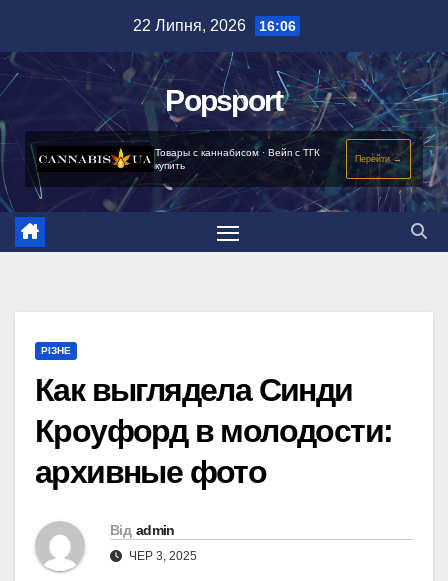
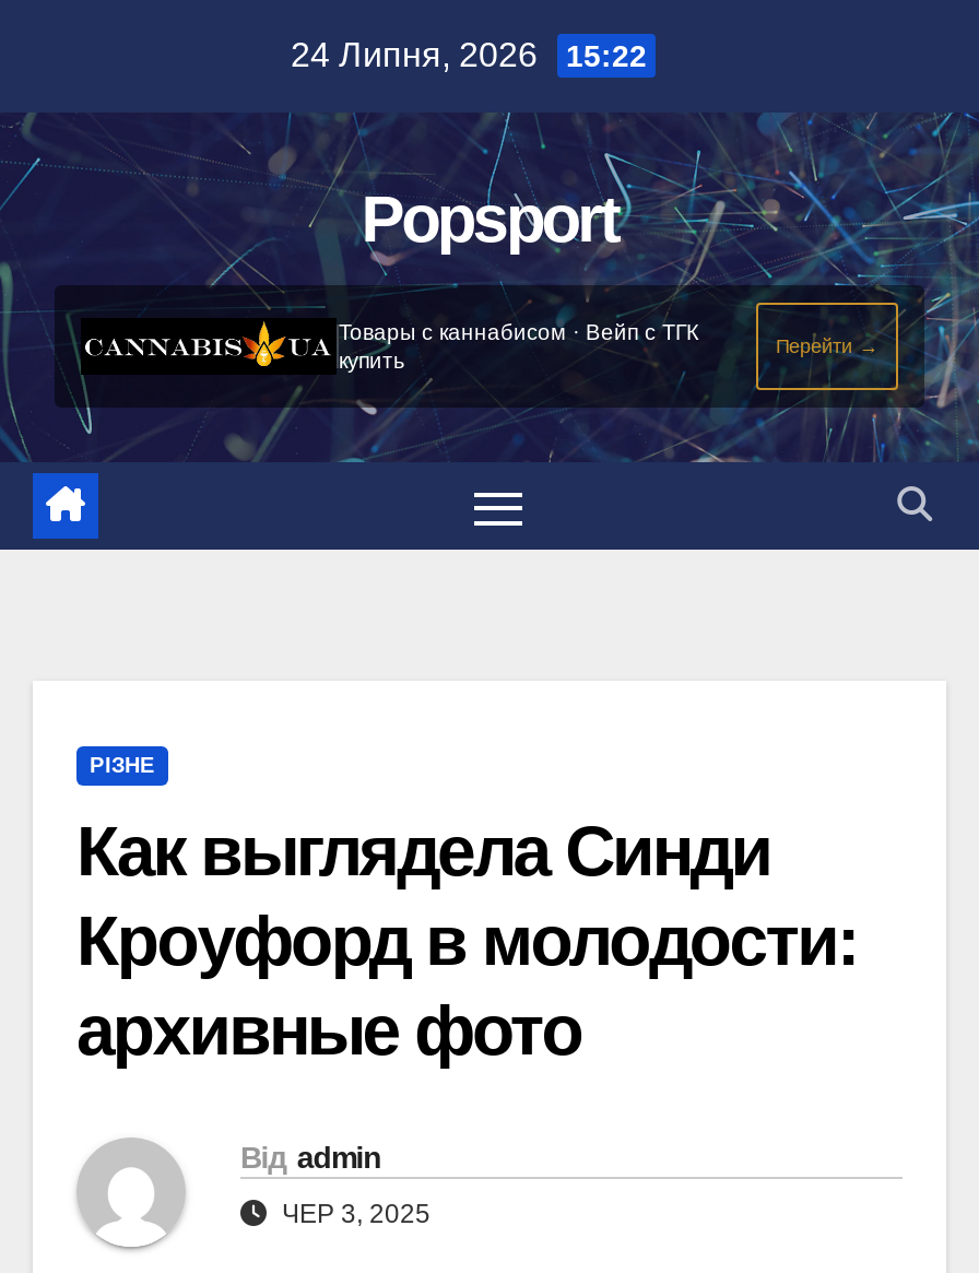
[133,17,296,34] 22 Липня, 2026 16:06 -> [291,36,647,73] 24 Липня, 2026 15:22

